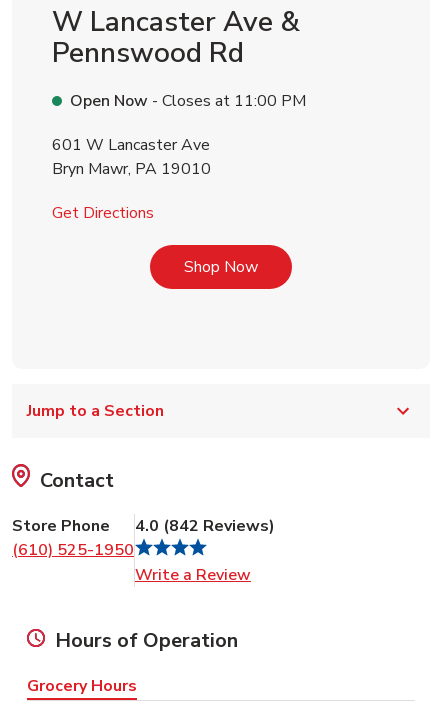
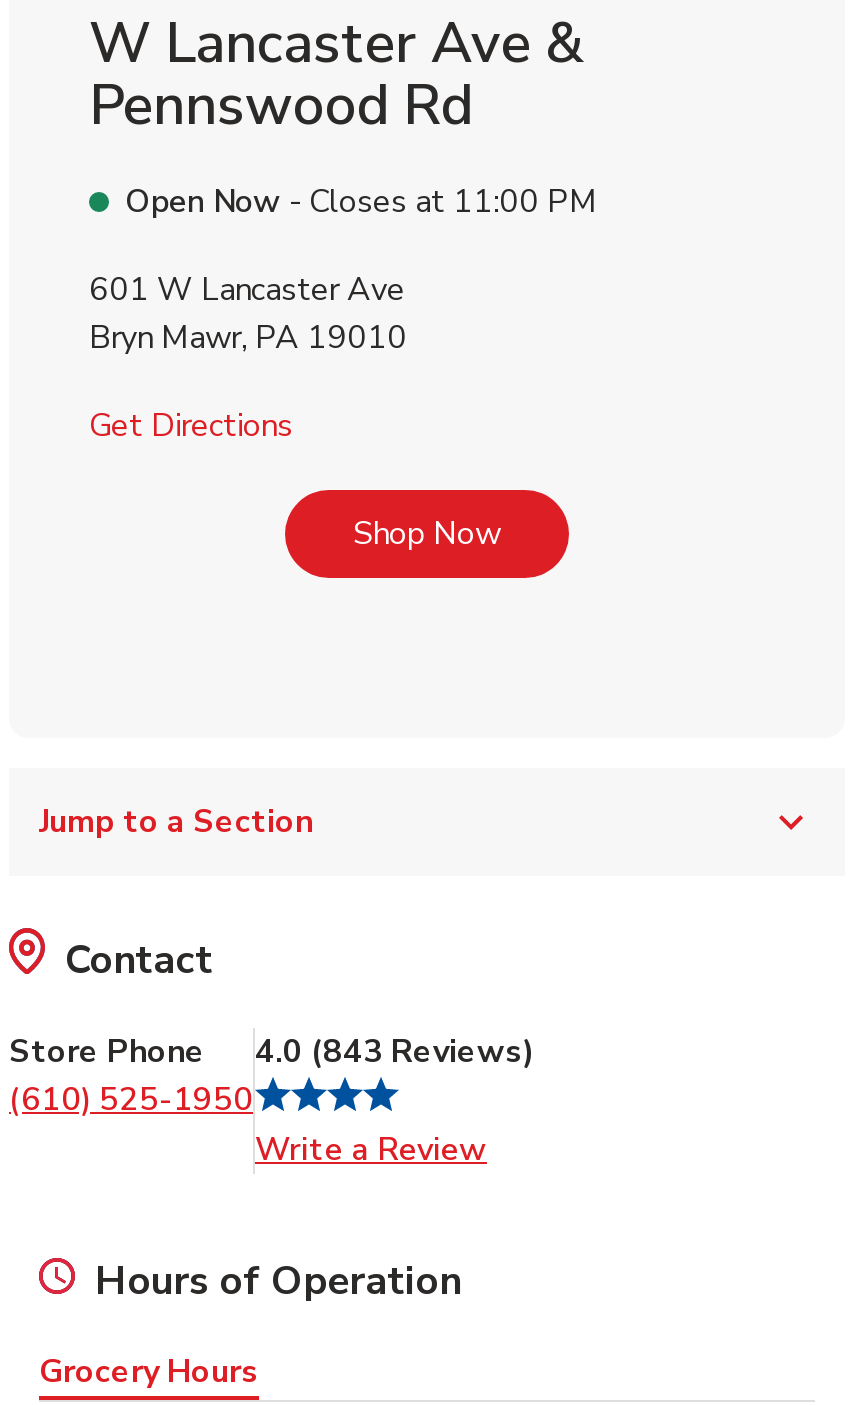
[12,515,275,537] Store Phone 4.0 (842 Reviews) -> [9,1029,535,1073] Store Phone 4.0 (843 Reviews)

